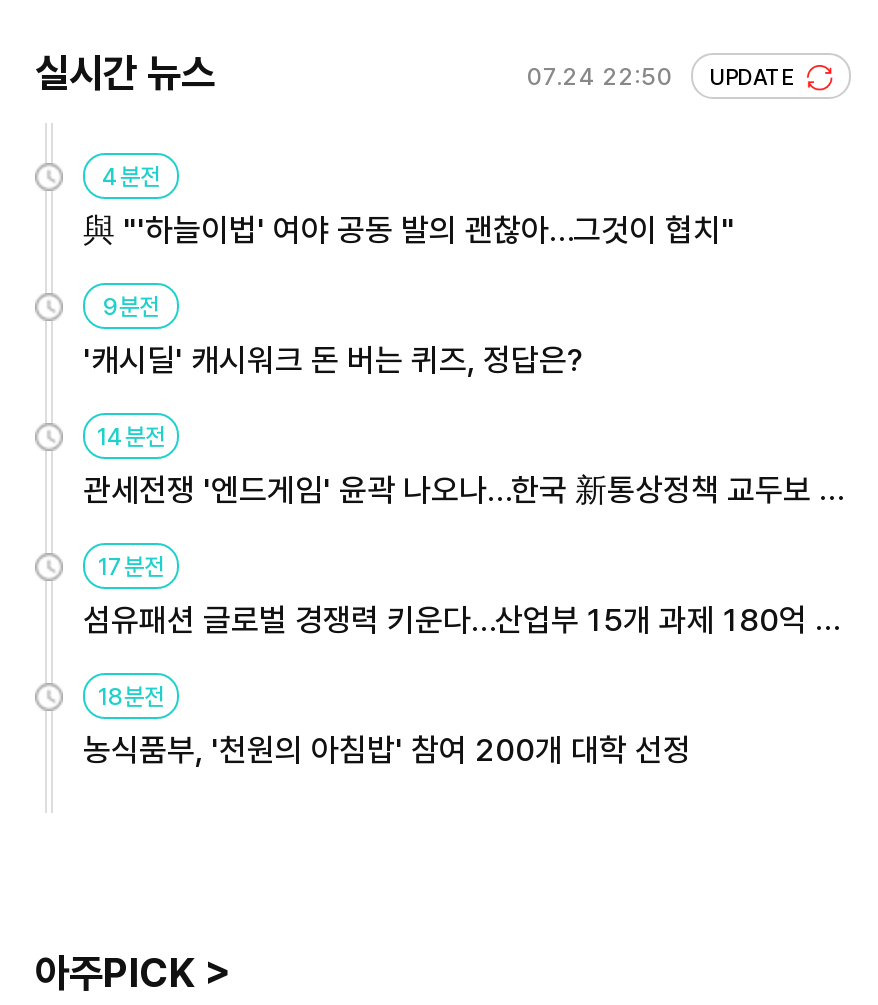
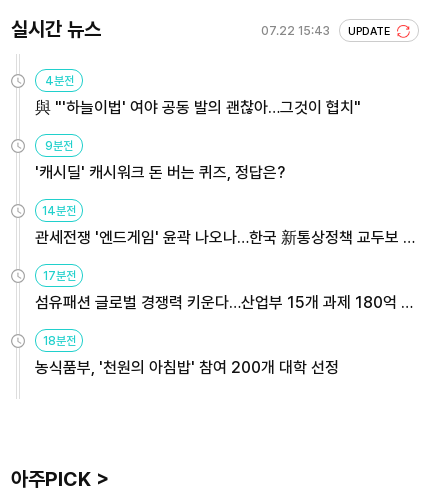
[527,62,799,90] 07.24 22:50 UPDATE -> [261,24,393,38] 07.22 15:43 UPDATE

